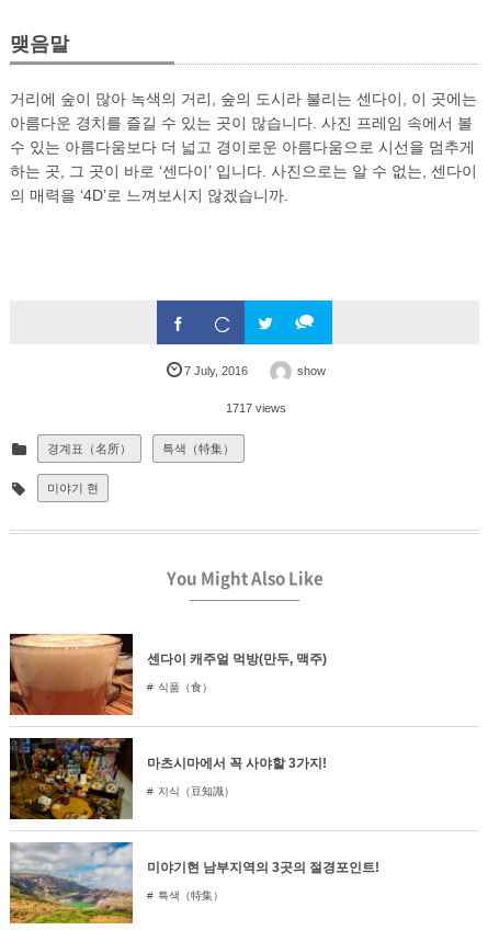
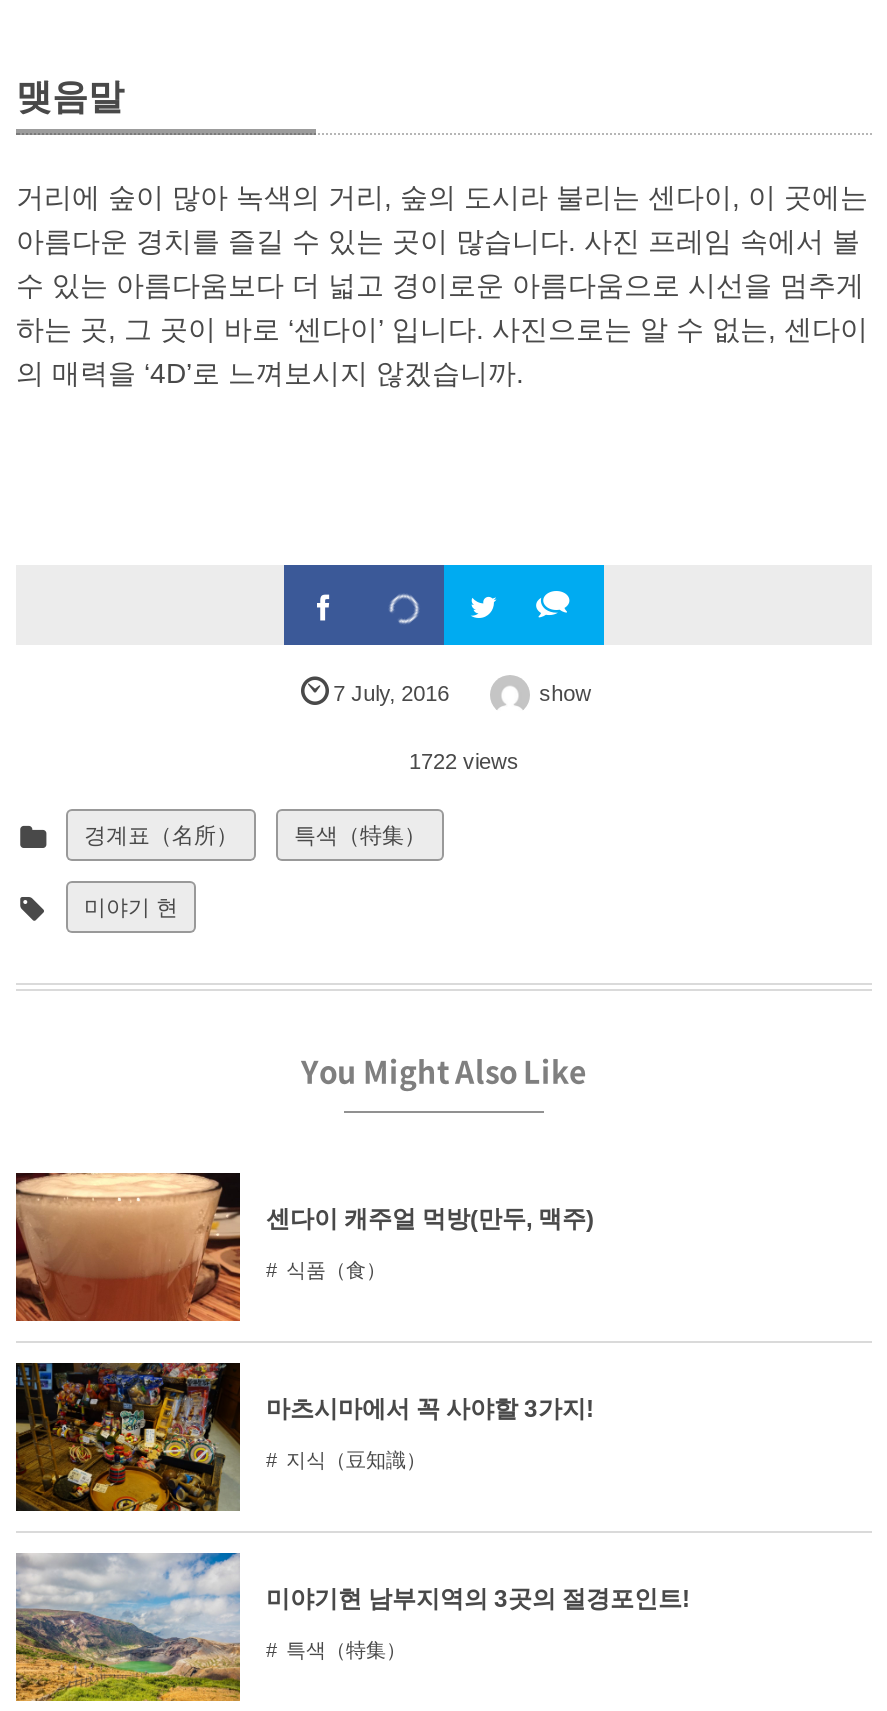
[225,402,286,415] 1717 views -> [409,750,519,774] 1722 views

